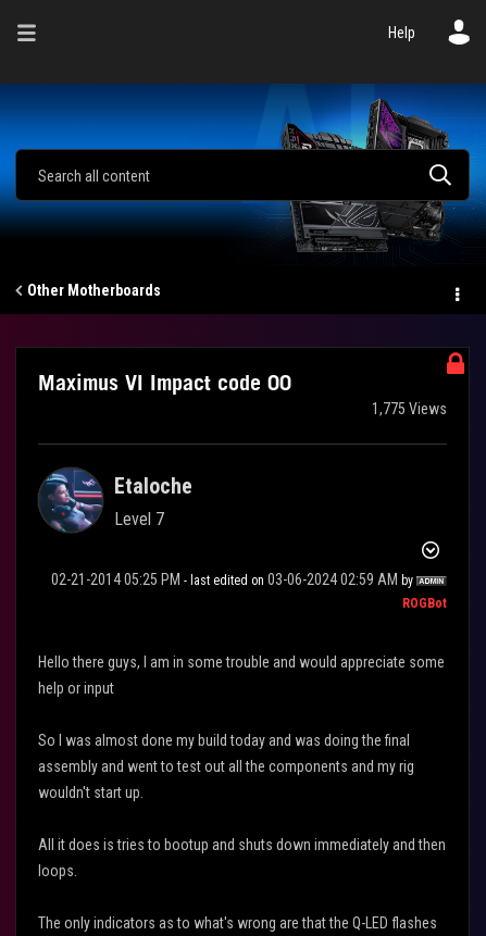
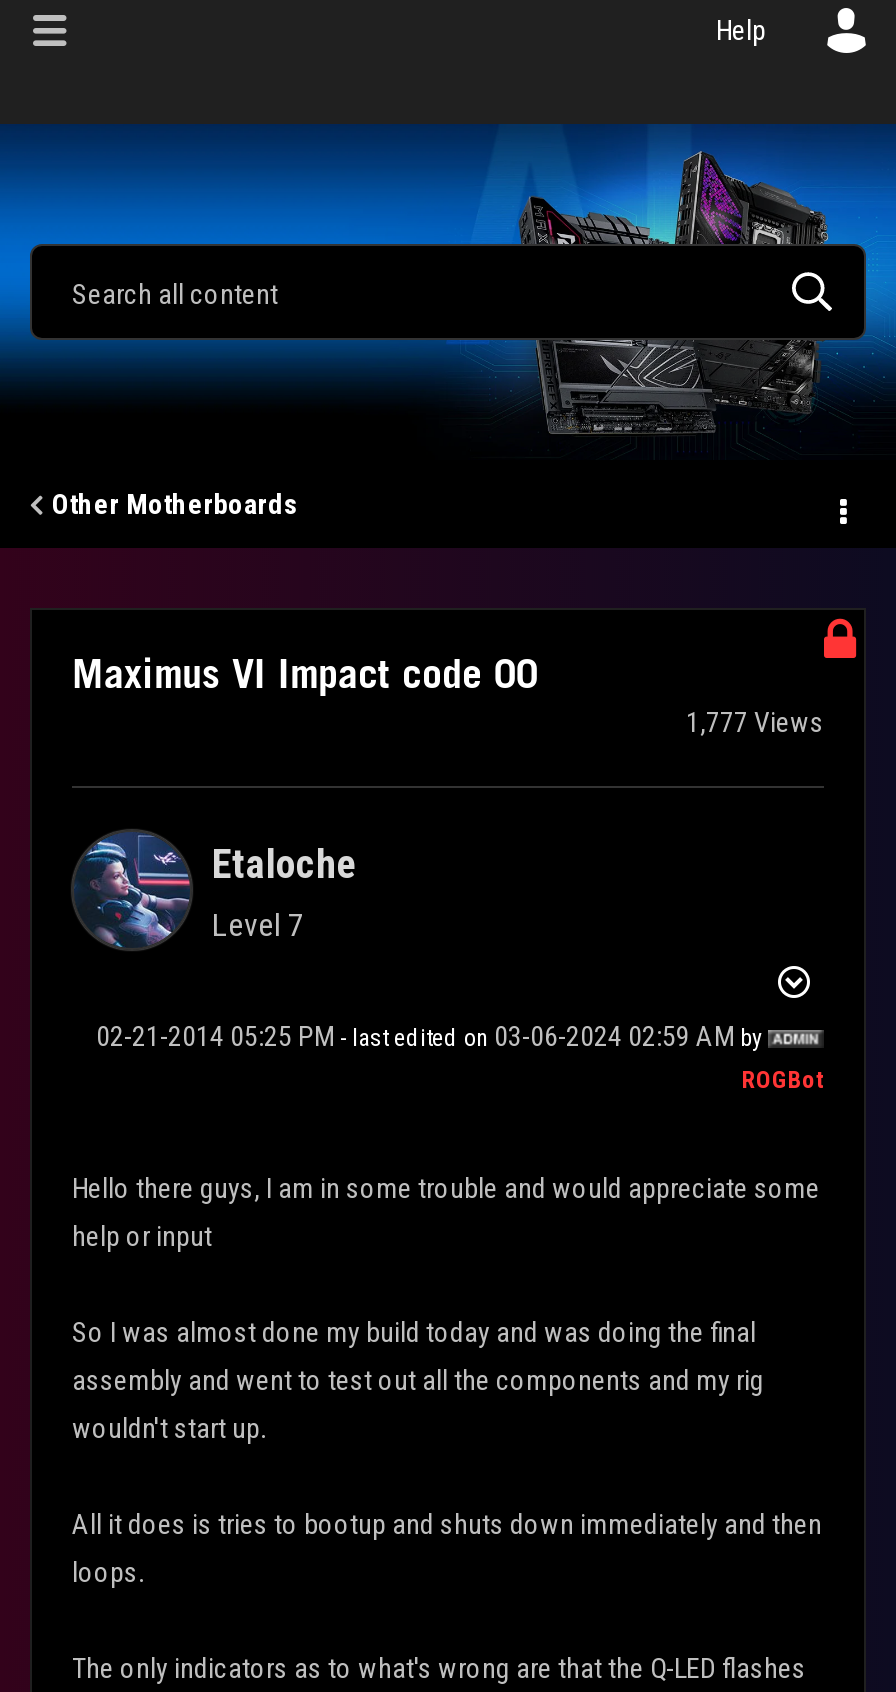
[372,400,447,417] 1,775 Views -> [686,706,824,738] 1,777 Views

